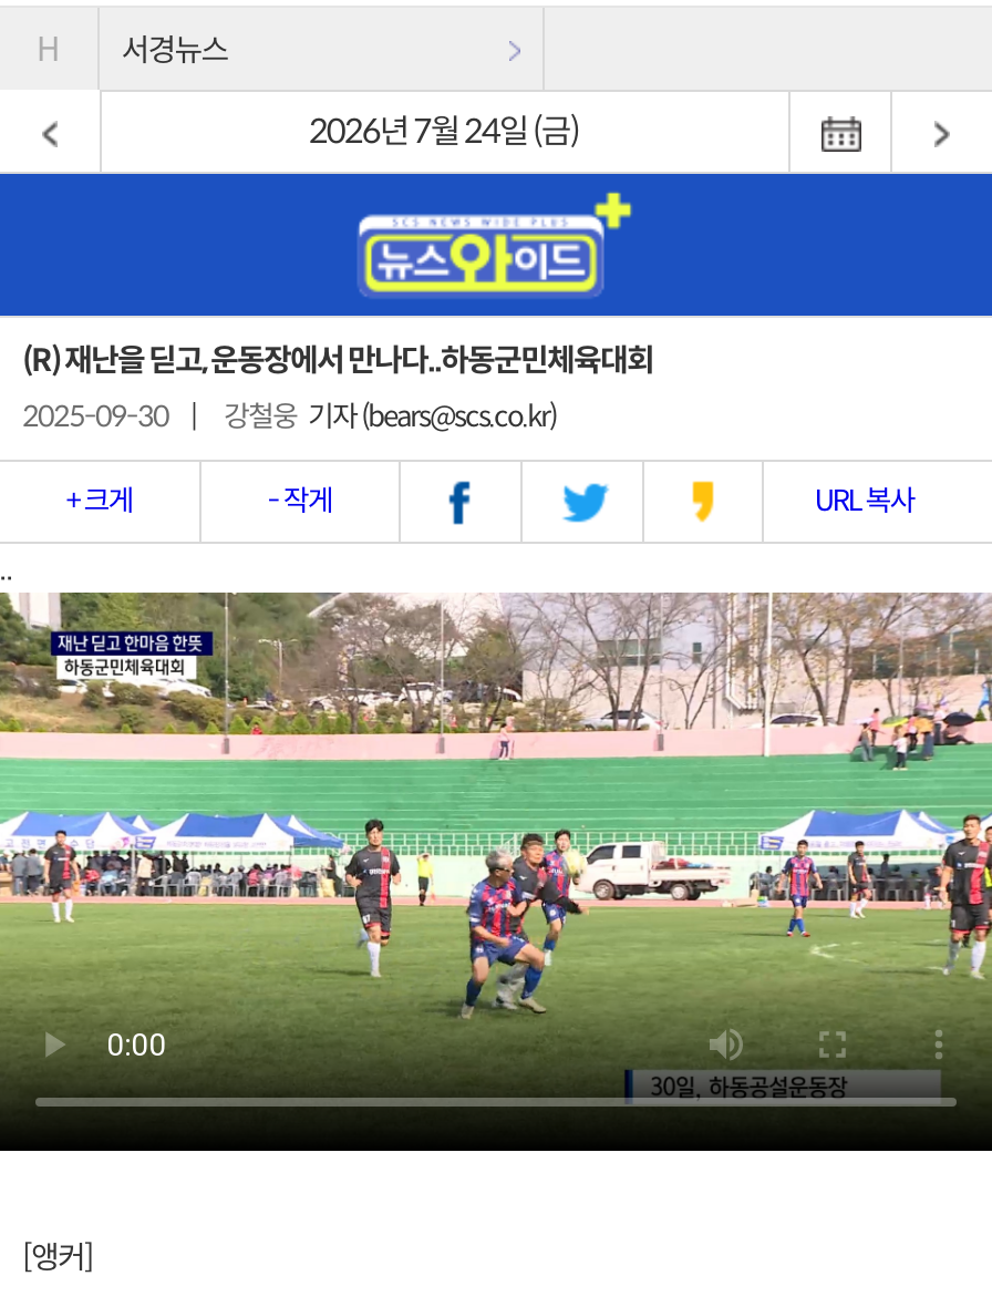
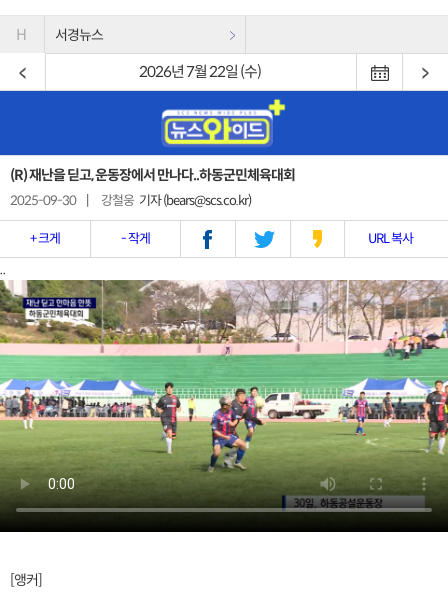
[308,110,579,152] 2026년 7월 24일 (금) -> [139,62,261,81] 2026년 7월 22일 (수)

